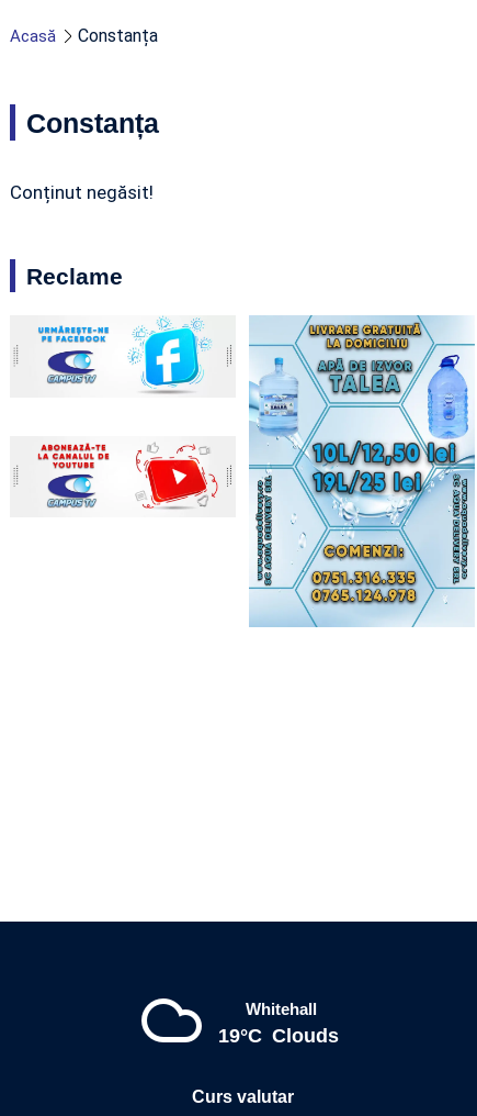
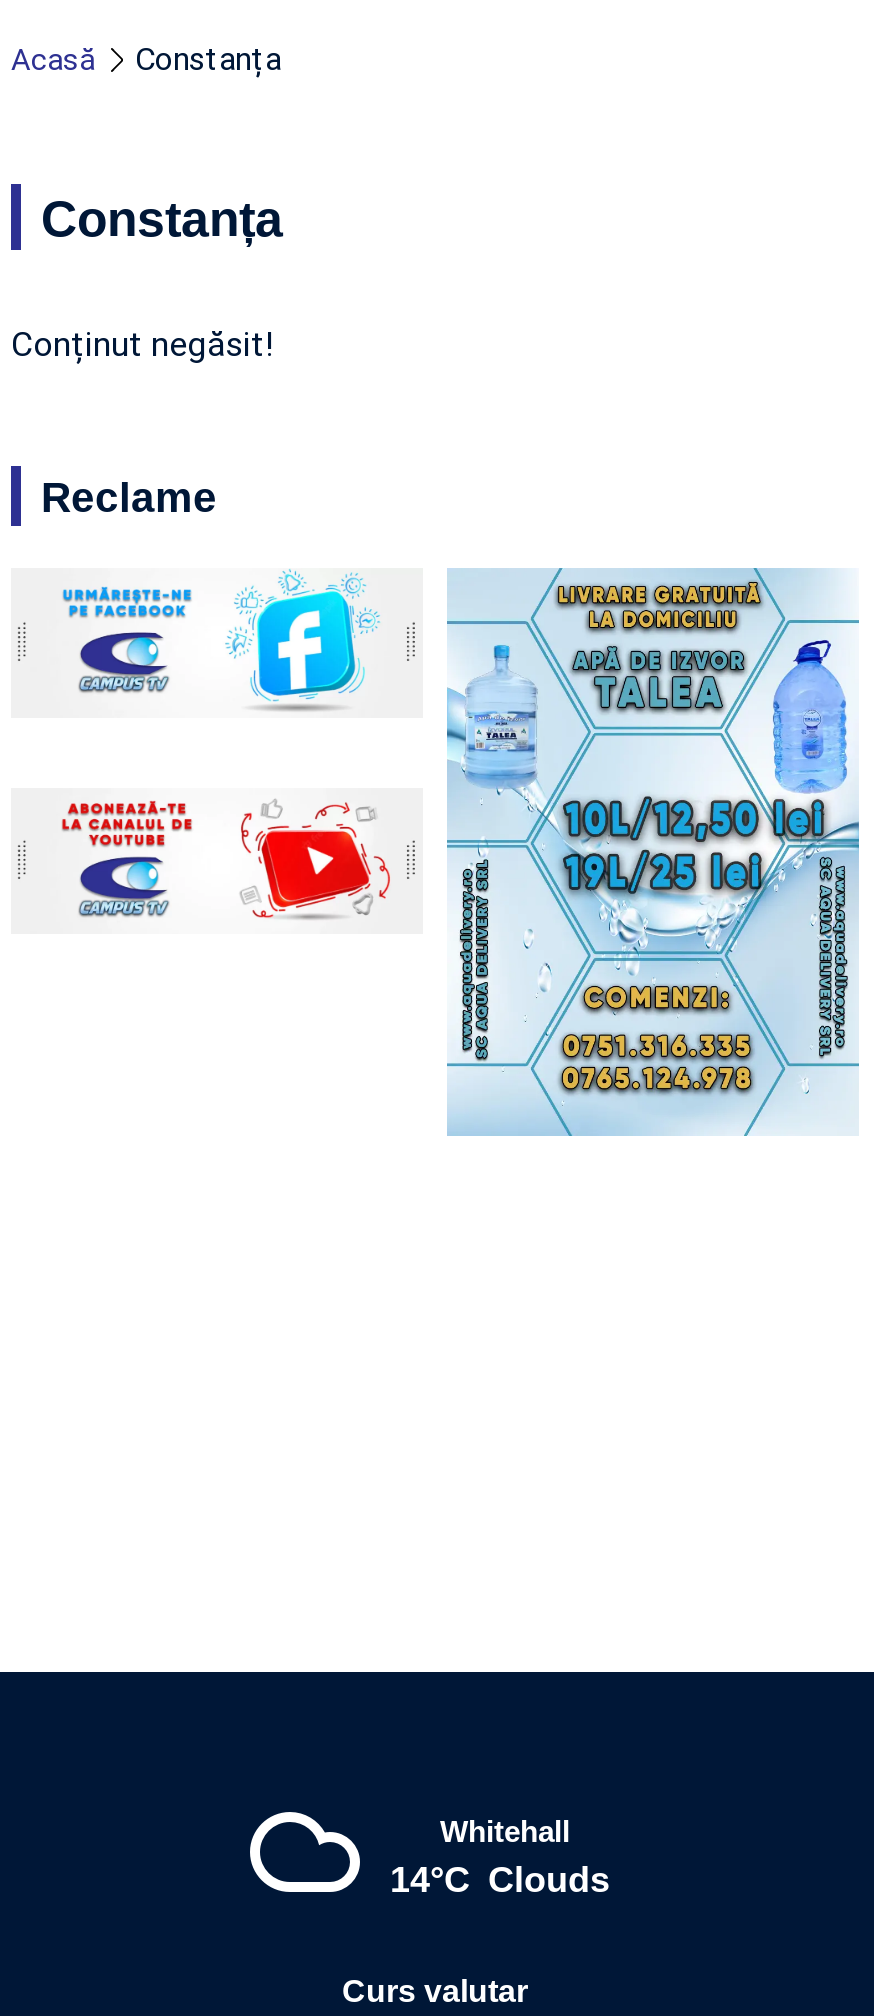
[218,1025,338,1047] 19°C Clouds -> [390,1860,610,1900] 14°C Clouds

